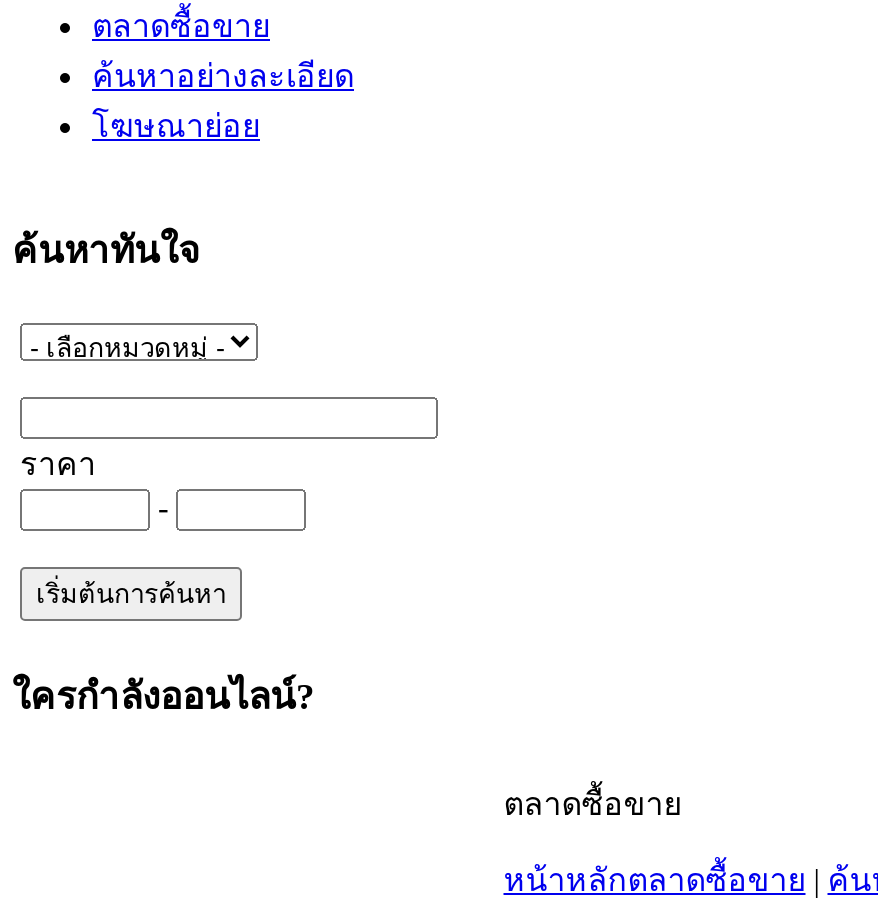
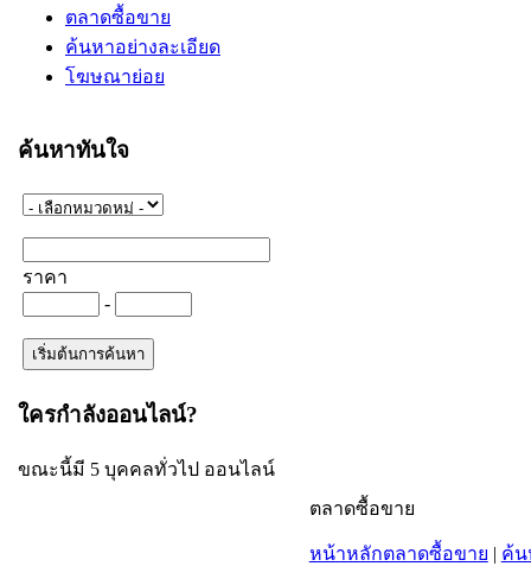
none -> [18,459,275,479] ขณะนี้มี 5 บุคคลทั่วไป ออนไลน์

